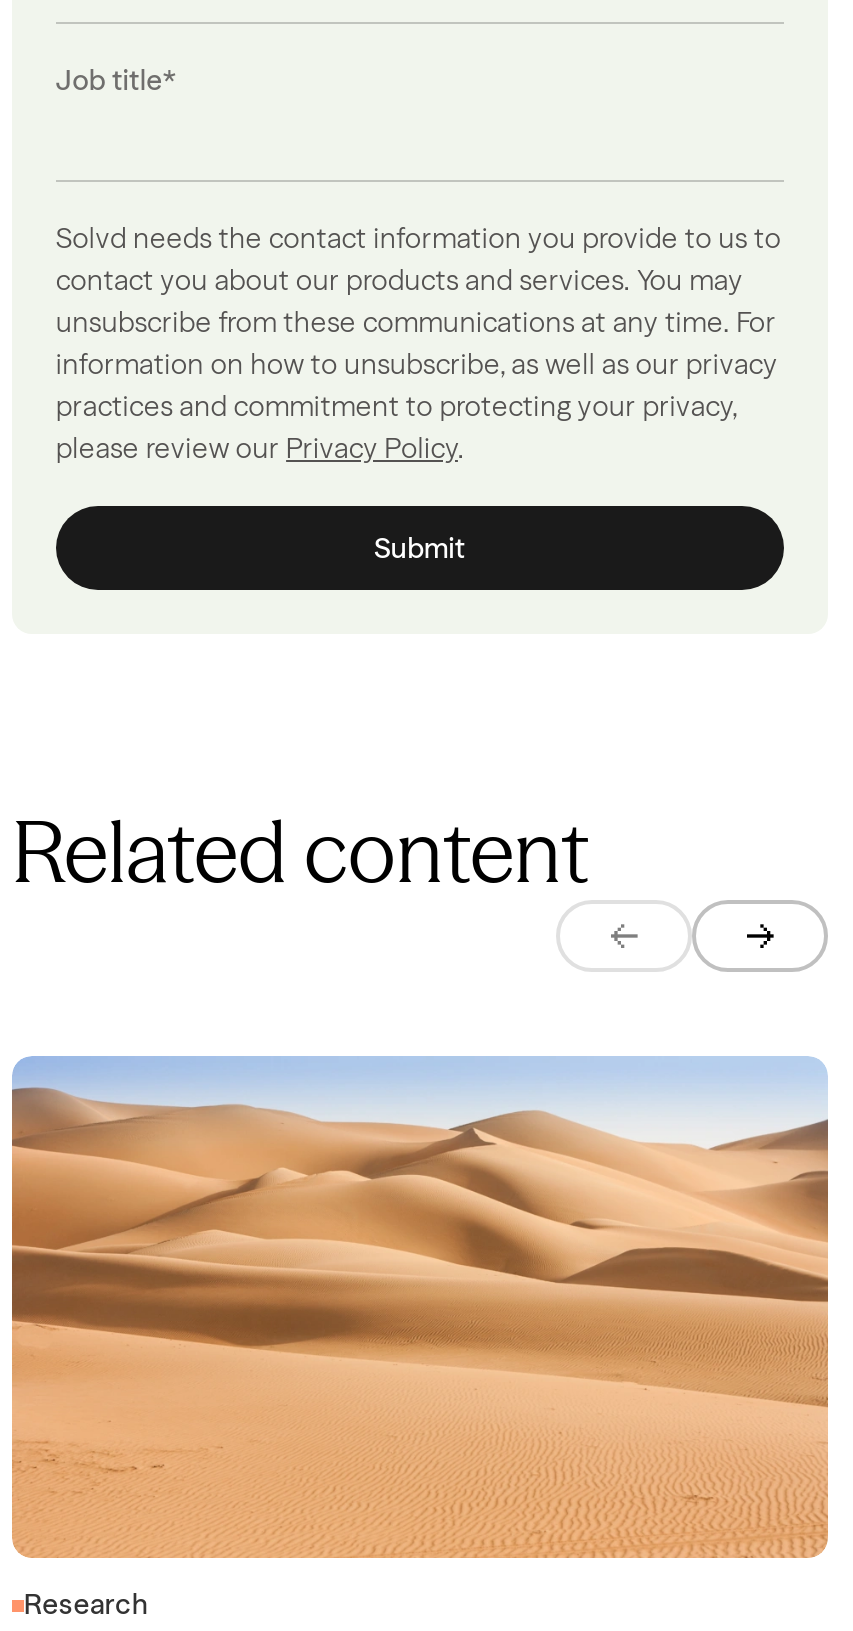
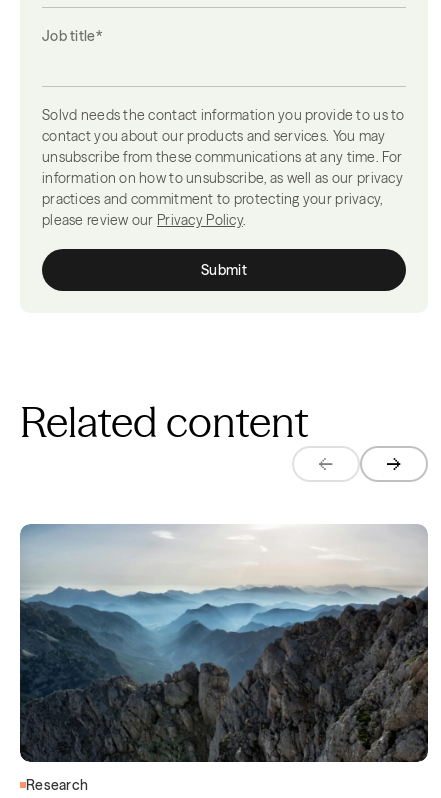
[10,1055,830,1559] [image] -> [19,524,429,763] [image]

